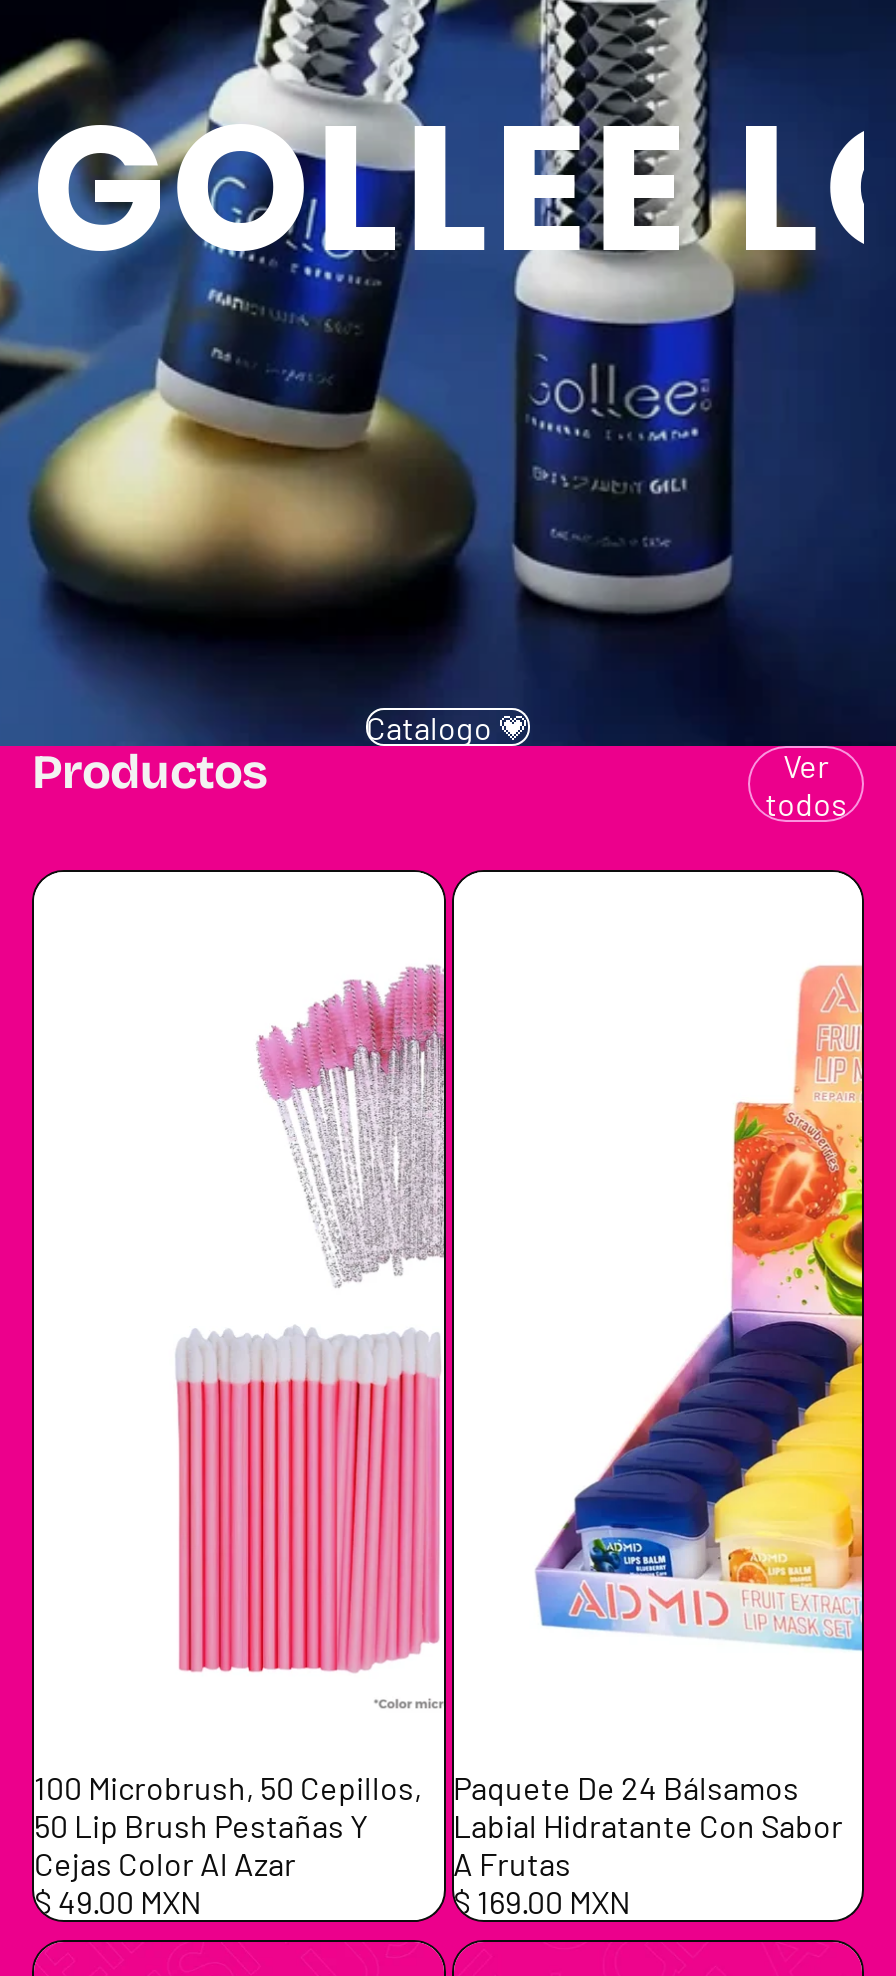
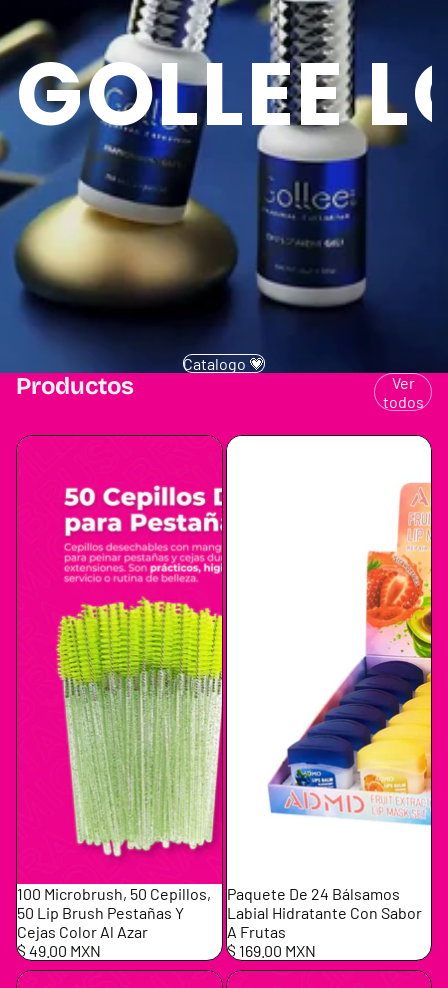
[32,870,446,1768] [image] -> [16,435,223,885] [image]

